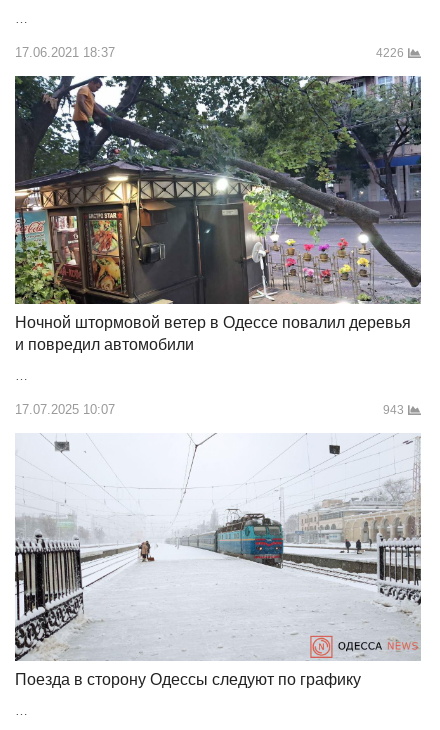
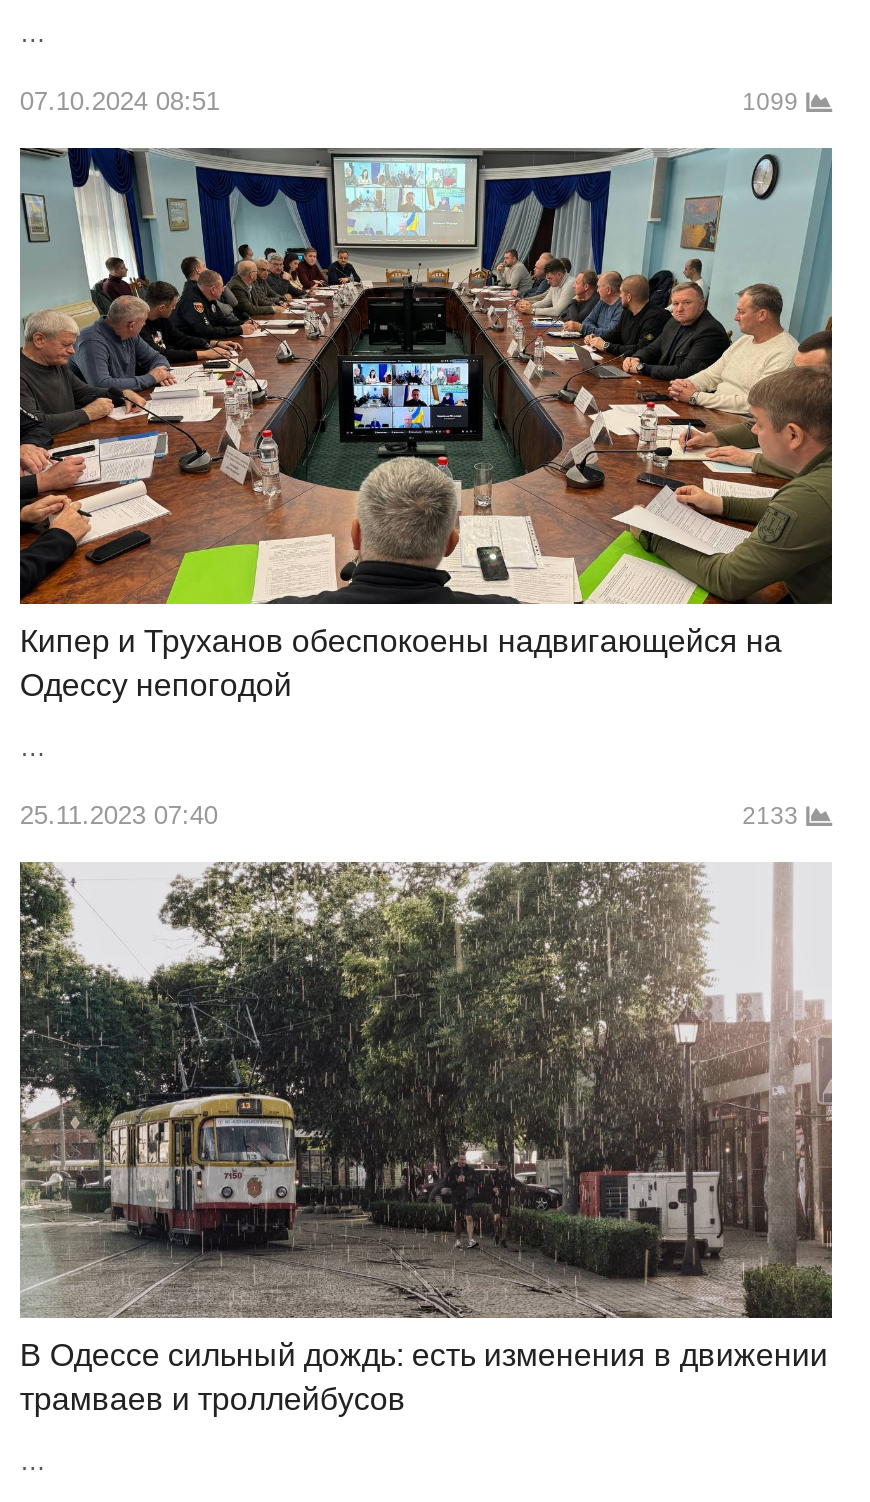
[15,45,404,60] 17.06.2021 18:37 | 4226 -> [20,85,798,115] 07.10.2024 08:51 | 1099
[14,75,422,353] [image] | Ночной штормовой ветер в Одессе повалил деревья | и повредил автомобили -> [18,146,834,702] [image] | Кипер и Труханов обеспокоены надвигающейся на | Одессу непогодой
[15,402,404,417] 17.07.2025 10:07 | 943 -> [20,800,798,830] 25.11.2023 07:40 | 2133
[15,433,421,688] [image] | Поезда в сторону Одессы следуют по графику -> [18,860,832,1417] [image] | В Одессе сильный дождь: есть изменения в движении | трамваев и троллейбусов

